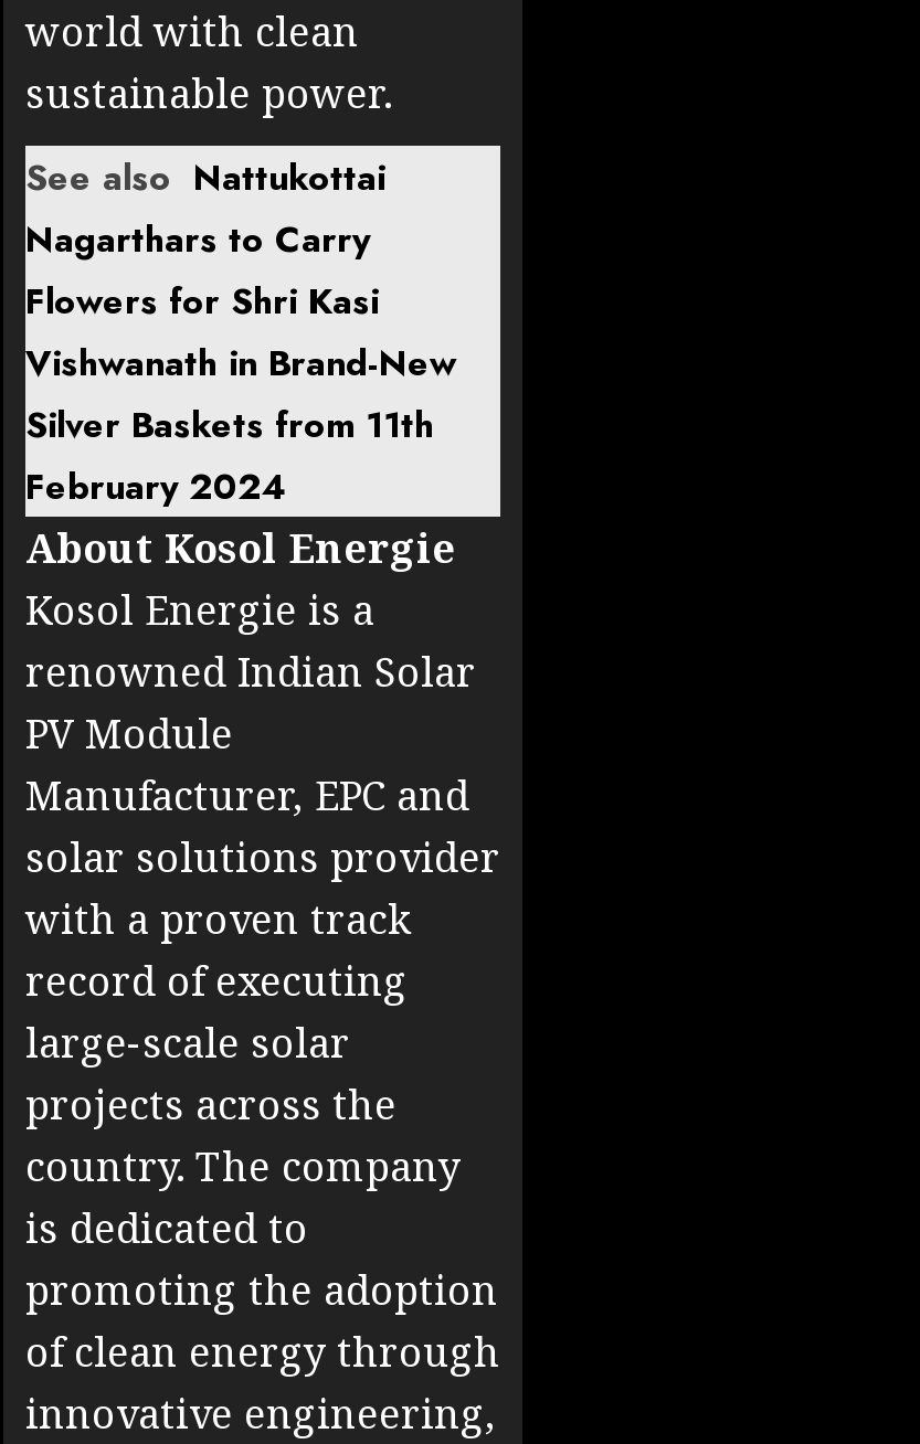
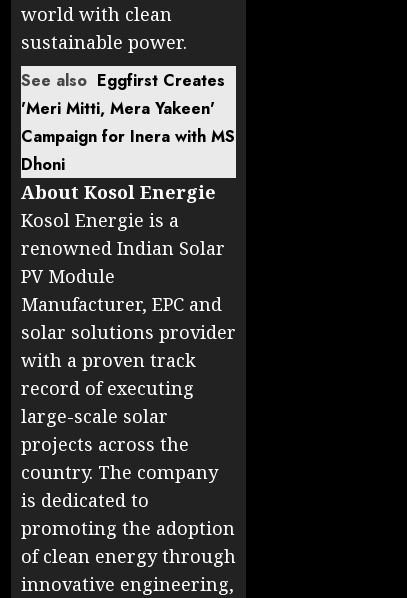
[25,152,456,512] See also Nattukottai | Nagarthars to Carry | Flowers for Shri Kasi | Vishwanath in Brand-New | Silver Baskets from 11th | February 2024 -> [21,69,235,176] See also Eggfirst Creates | 'Meri Mitti, Mera Yakeen' | Campaign for Inera with MS | Dhoni

